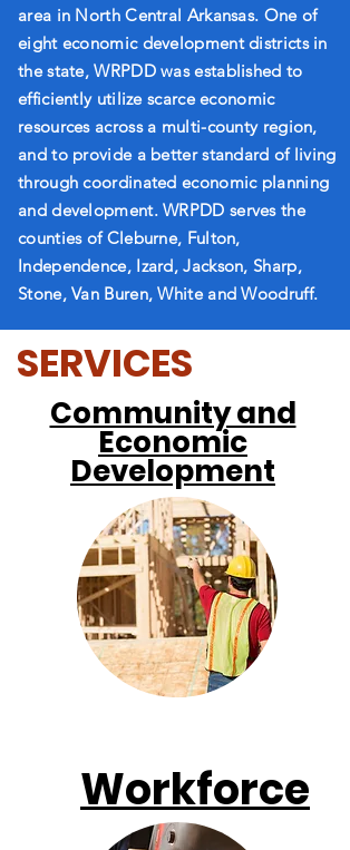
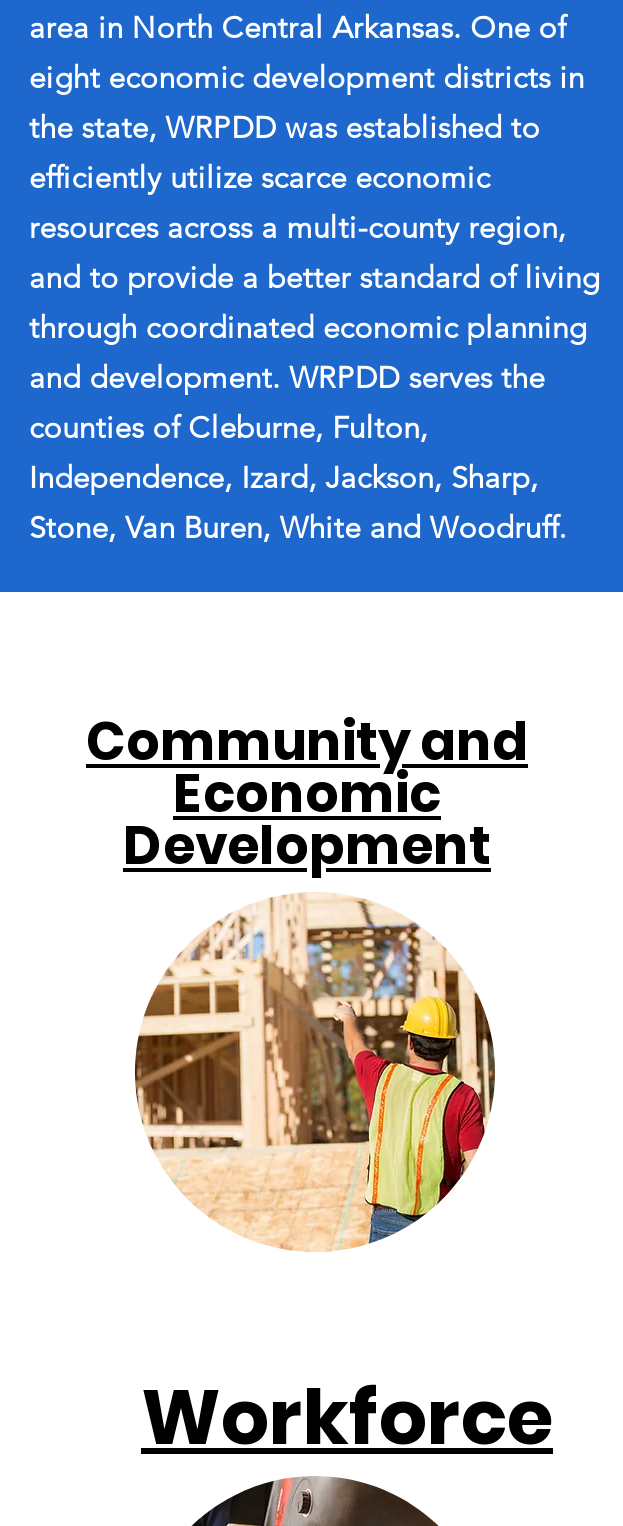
[17,336,193,390] SERVICES -> none

